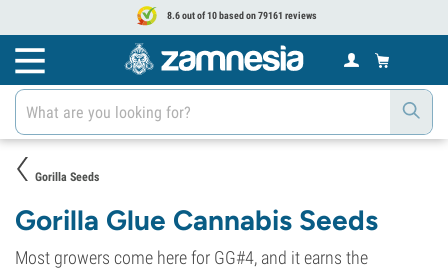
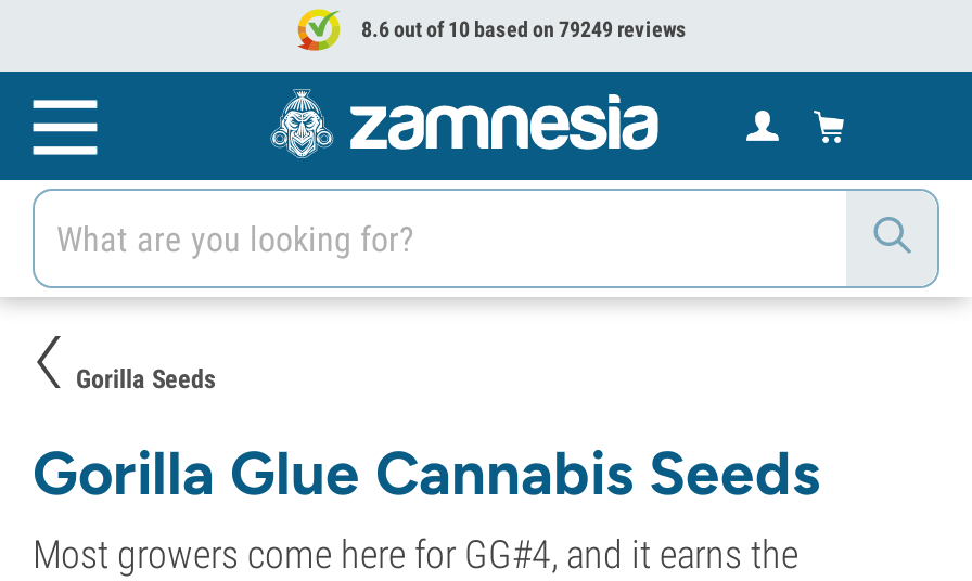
[164,10,316,21] 8.6 out of 10 based on 79161 reviews -> [357,17,687,41] 8.6 out of 10 based on 79249 reviews

